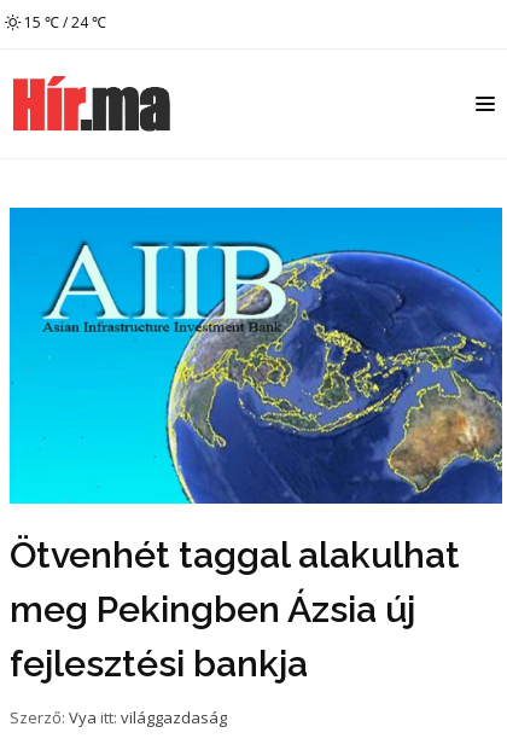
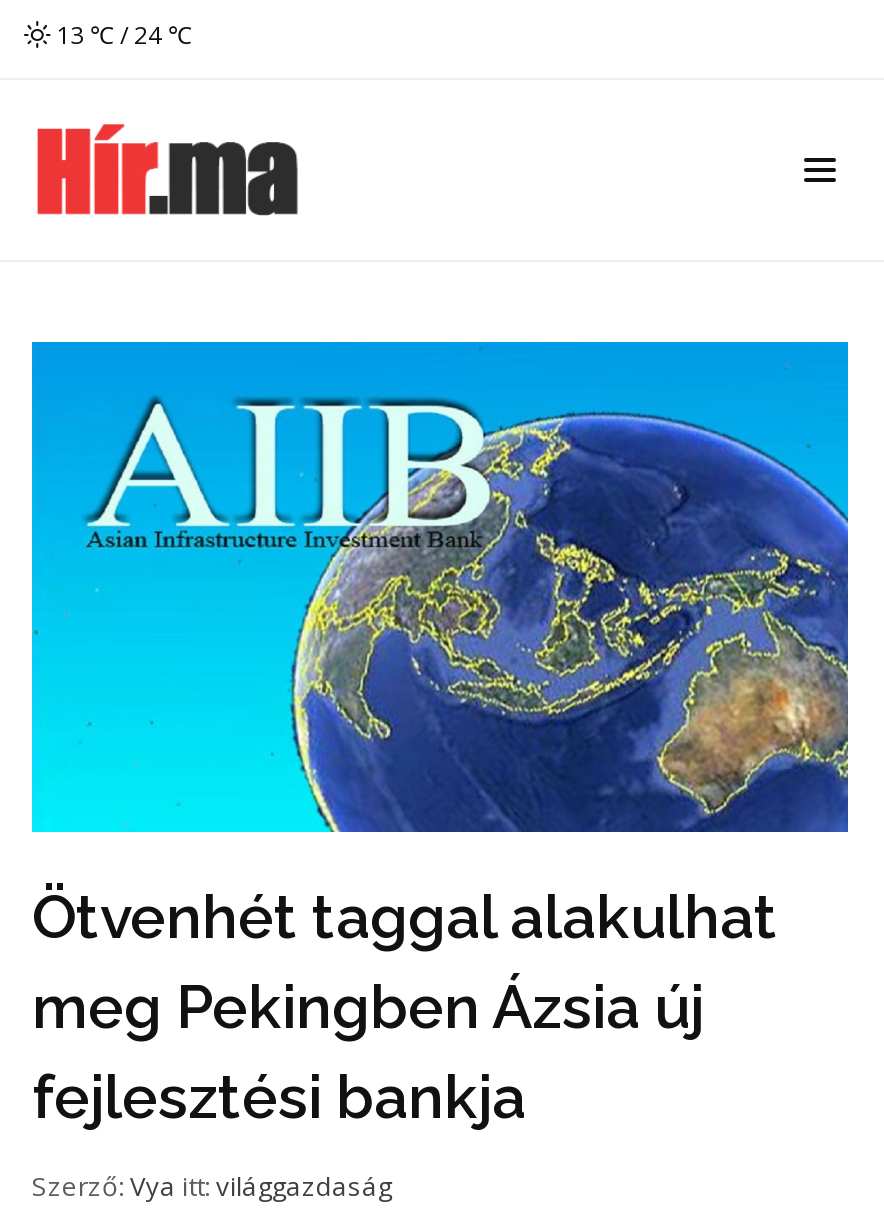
[21,12,106,33] 15 ℃ / 24 ℃ -> [50,18,192,52] 13 ℃ / 24 ℃

